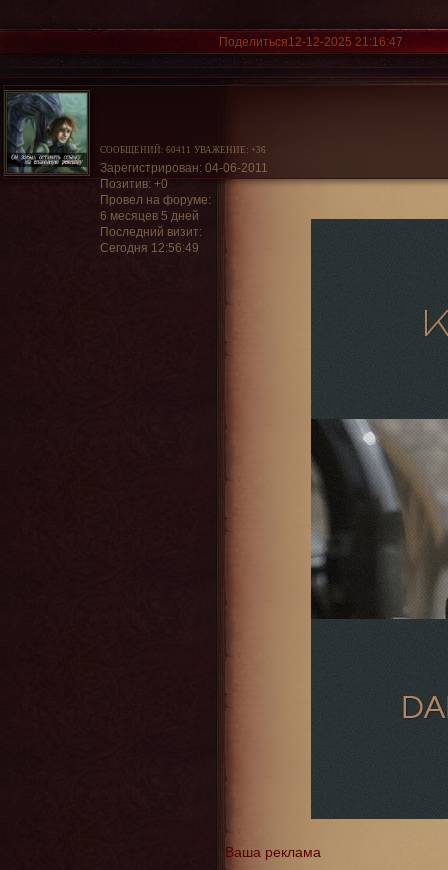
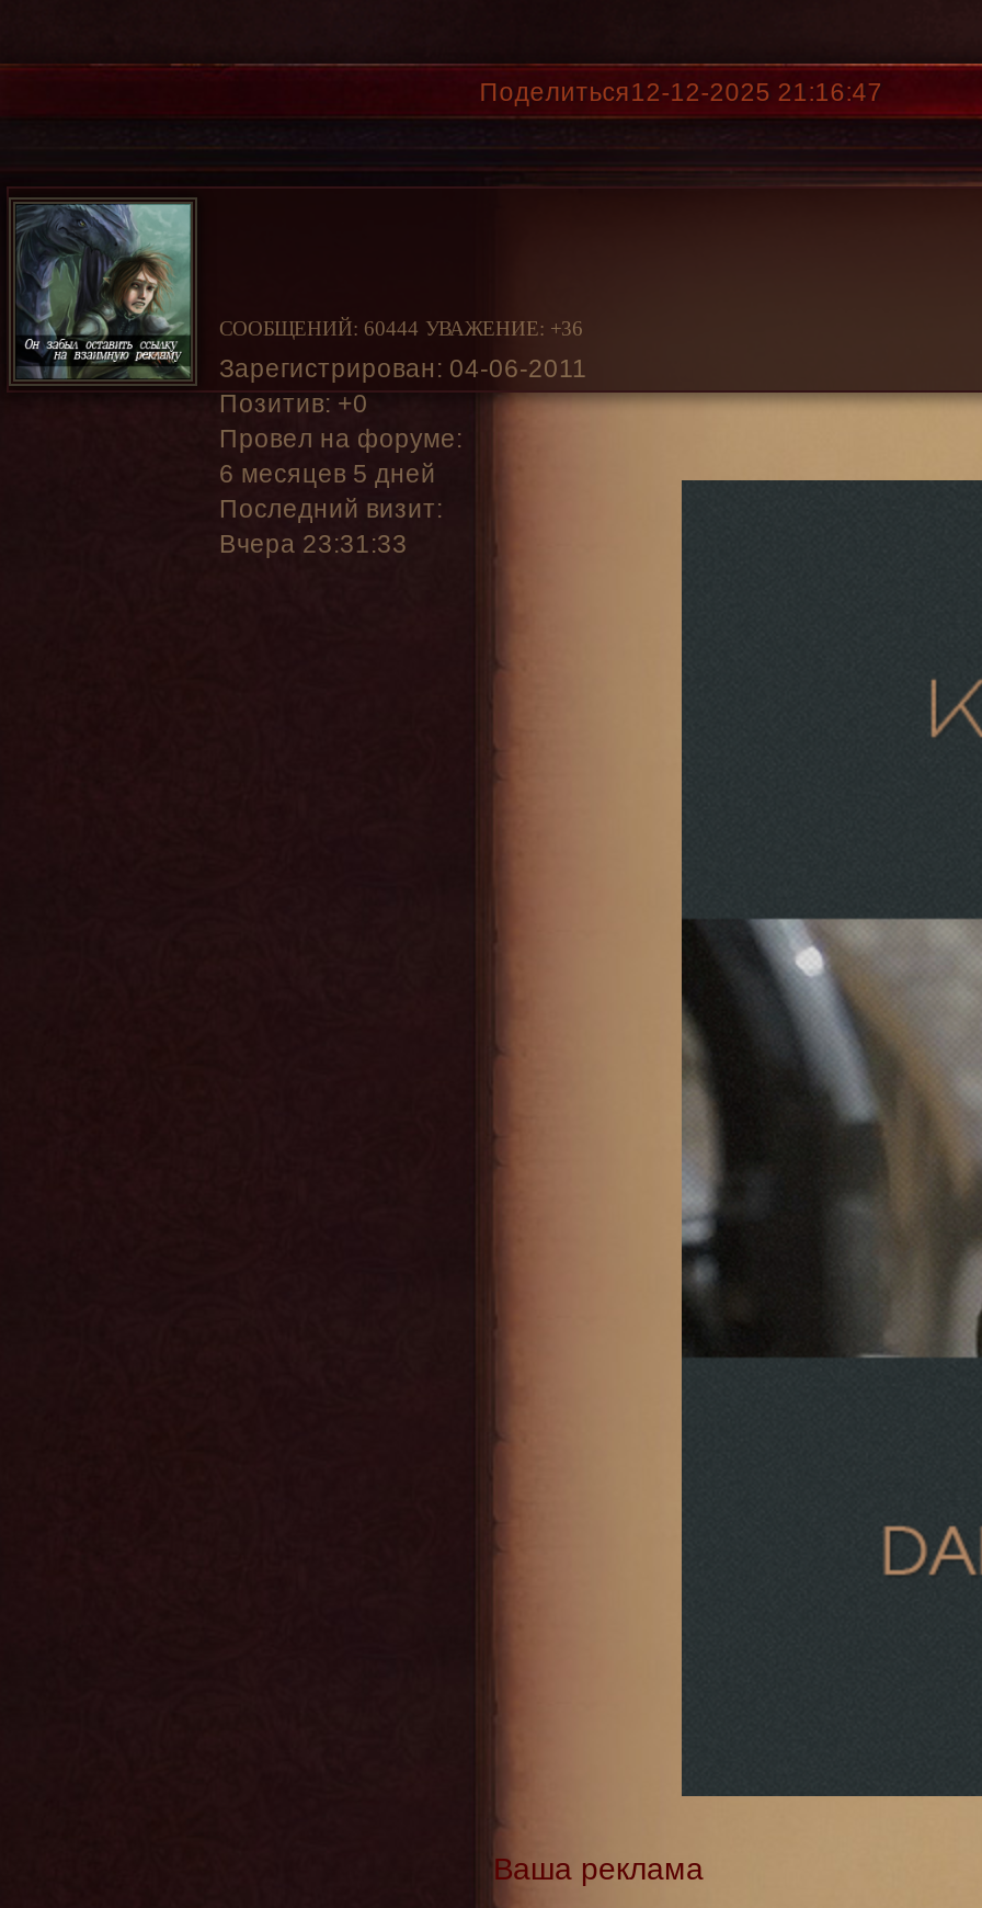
[100,145,266,155] СООБЩЕНИЙ: 60411 УВАЖЕНИЕ: +36 -> [219,318,583,340] СООБЩЕНИЙ: 60444 УВАЖЕНИЕ: +36
[100,242,199,254] Сегодня 12:56:49 -> [219,531,408,557] Вчера 23:31:33

